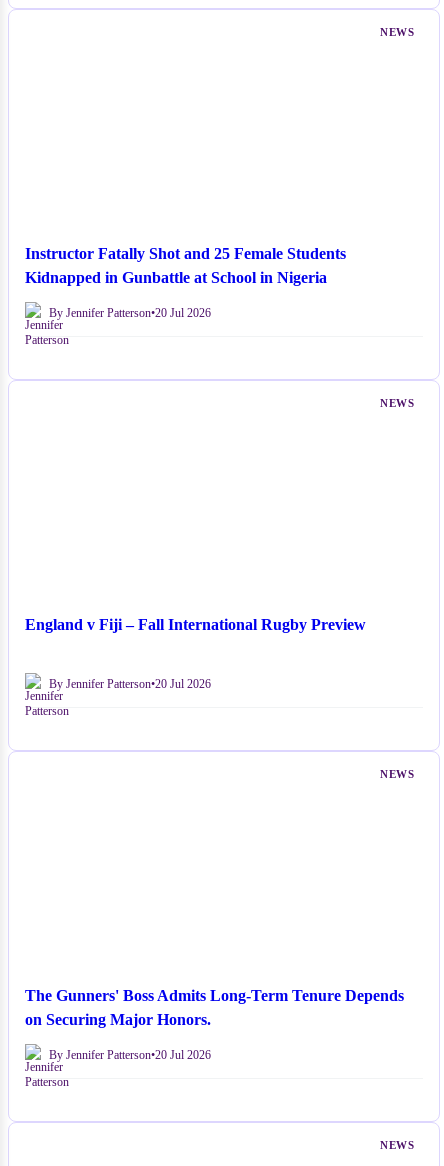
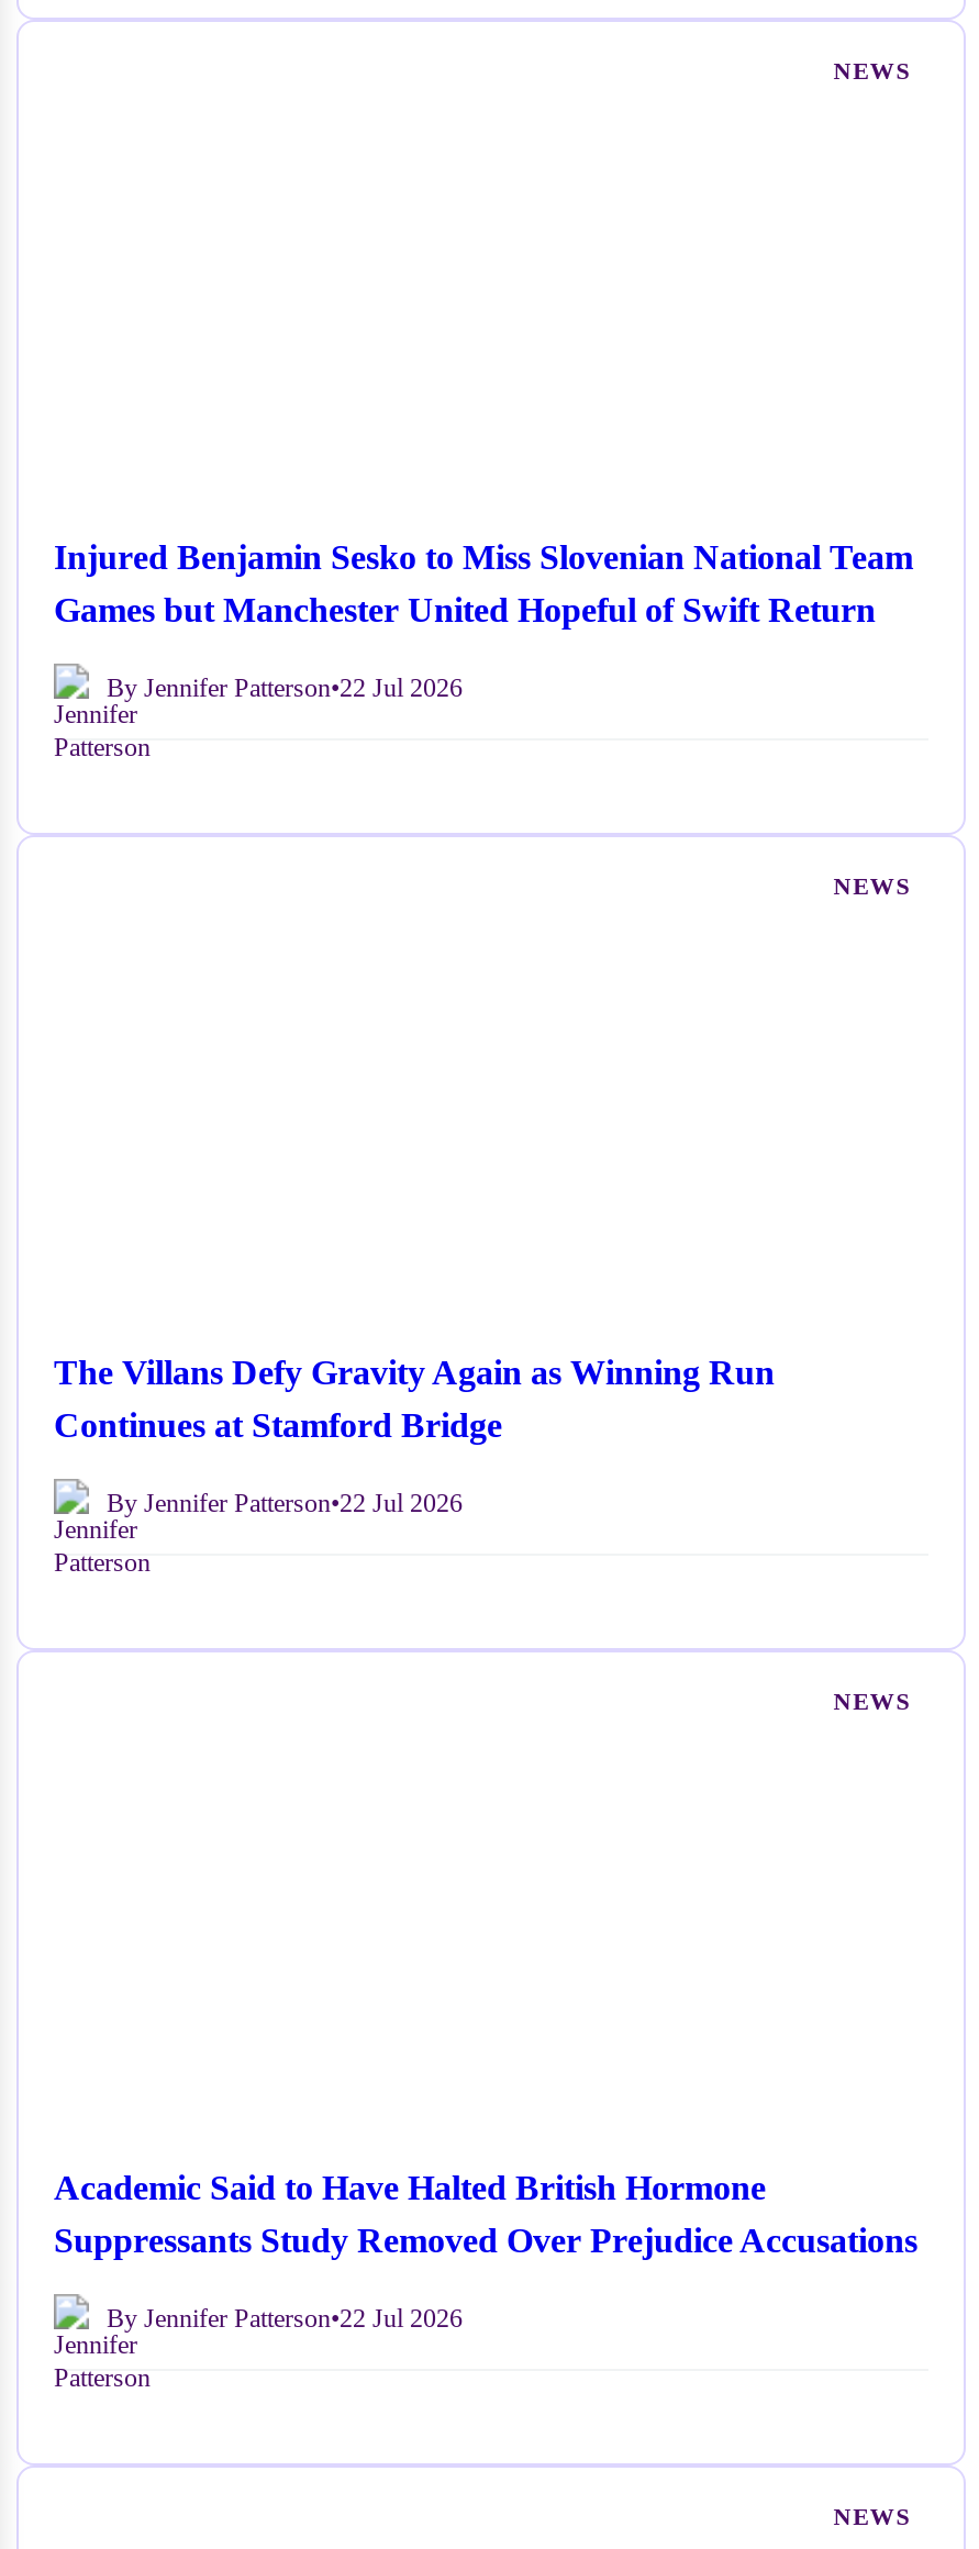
[25,245,346,286] Instructor Fatally Shot and 25 Female Students | Kidnapped in Gunbattle at School in Nigeria -> [54,538,913,628] Injured Benjamin Sesko to Miss Slovenian National Team | Games but Manchester United Hopeful of Swift Return
[49,306,211,320] By Jennifer Patterson•20 Jul 2026 -> [107,673,463,704] By Jennifer Patterson•22 Jul 2026
[25,616,366,633] England v Fiji – Fall International Rugby Preview -> [54,1353,775,1443] The Villans Defy Gravity Again as Winning Run | Continues at Stamford Bridge
[49,677,211,691] By Jennifer Patterson•20 Jul 2026 -> [107,1488,463,1519] By Jennifer Patterson•22 Jul 2026
[25,987,404,1028] The Gunners' Boss Admits Long-Term Tenure Depends | on Securing Major Honors. -> [54,2168,917,2259] Academic Said to Have Halted British Hormone | Suppressants Study Removed Over Prejudice Accusations
[49,1048,211,1062] By Jennifer Patterson•20 Jul 2026 -> [107,2304,463,2334] By Jennifer Patterson•22 Jul 2026

